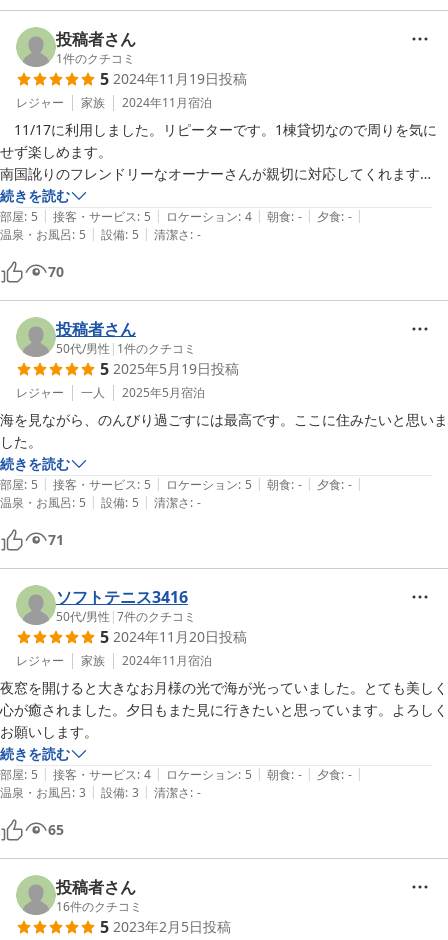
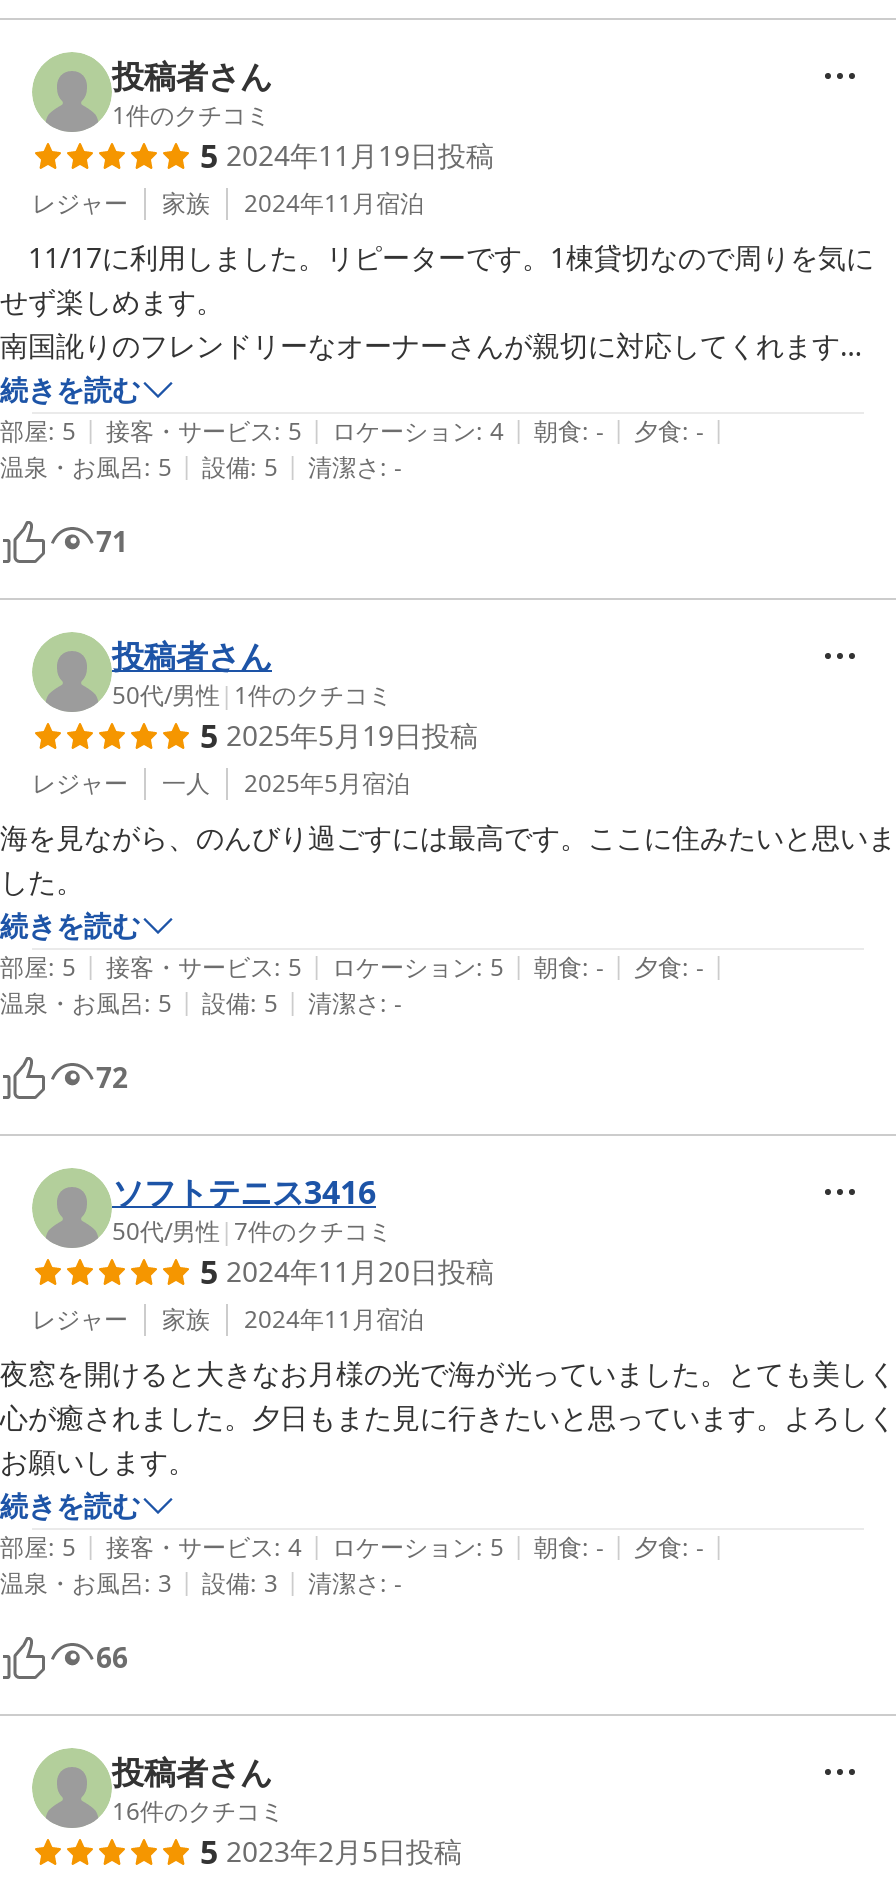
[48,262,64,281] 70 -> [96,522,128,560] 71
[48,530,64,549] 71 -> [96,1058,128,1096] 72
[48,820,64,839] 65 -> [96,1638,128,1676] 66

